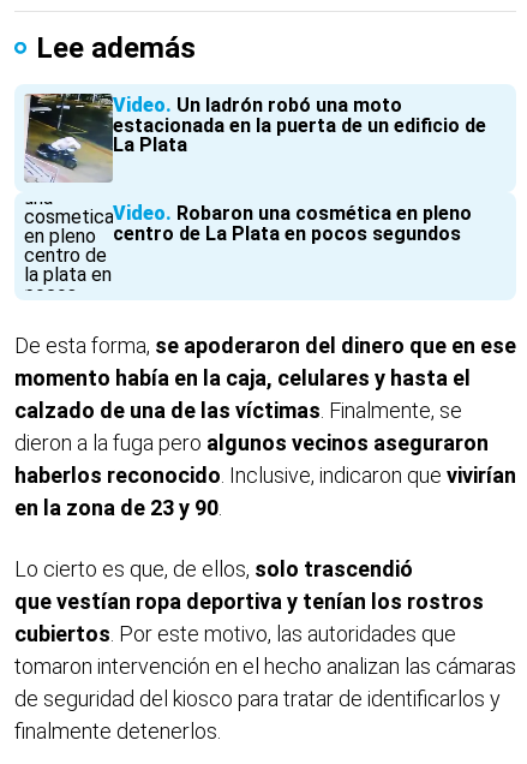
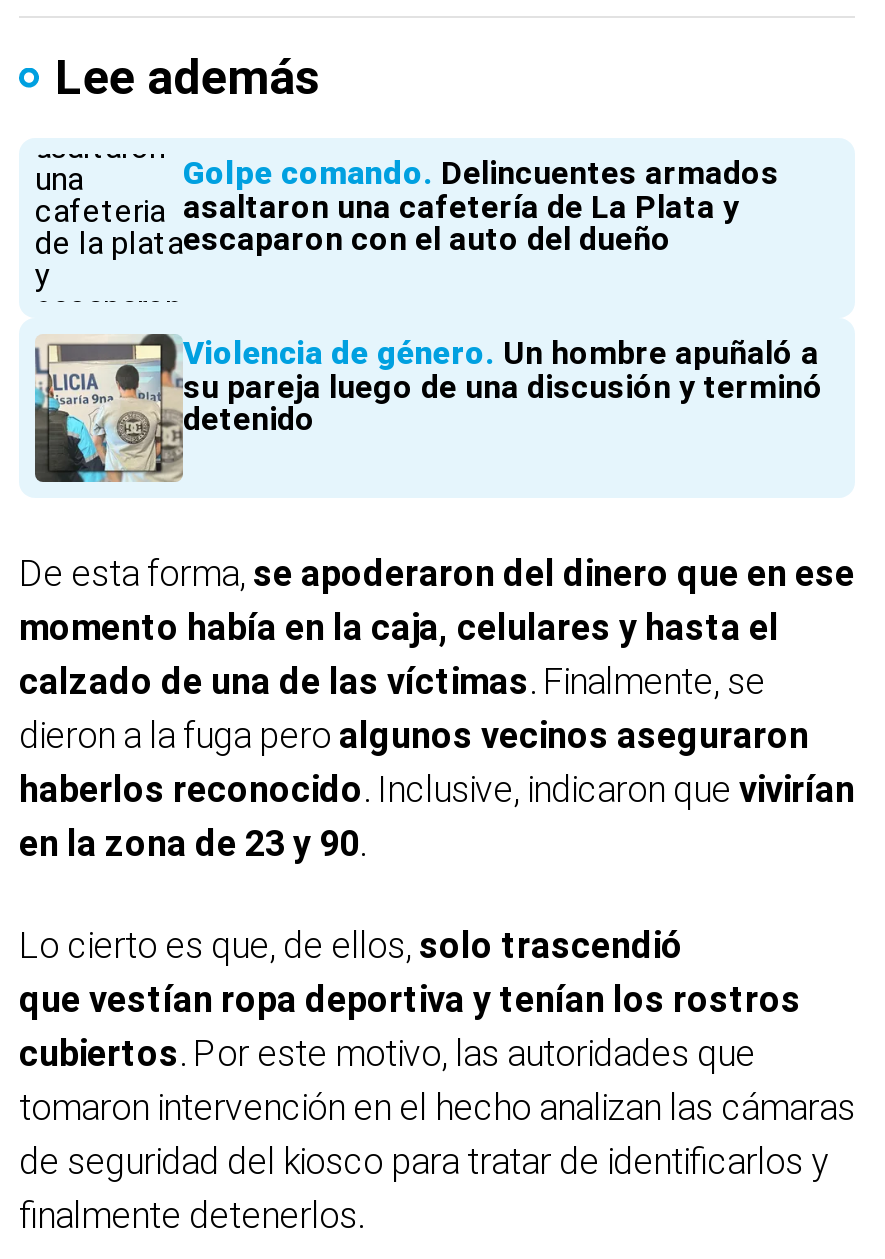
[24,92,486,183] [image] | Video Un ladrón robó una moto | estacionada en la puerta de un edificio de | La Plata -> [33,152,779,300] [image] | Golpe comando Delincuentes armados | asaltaron una cafetería de La Plata y | escaparon con el auto del dueño
[24,201,472,292] [image] | Video Robaron una cosmética en pleno | centro de La Plata en pocos segundos -> [33,332,823,484] [image] | Violencia de género Un hombre apuñaló a | su pareja luego de una discusión y terminó | detenido

